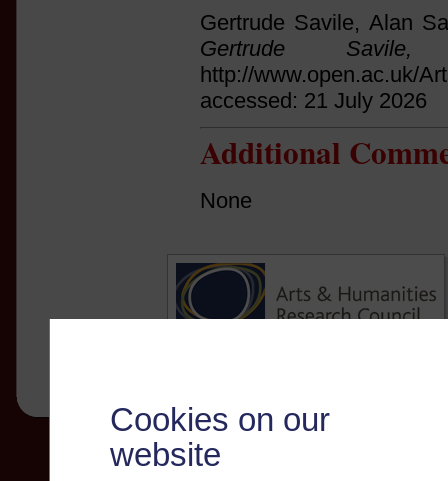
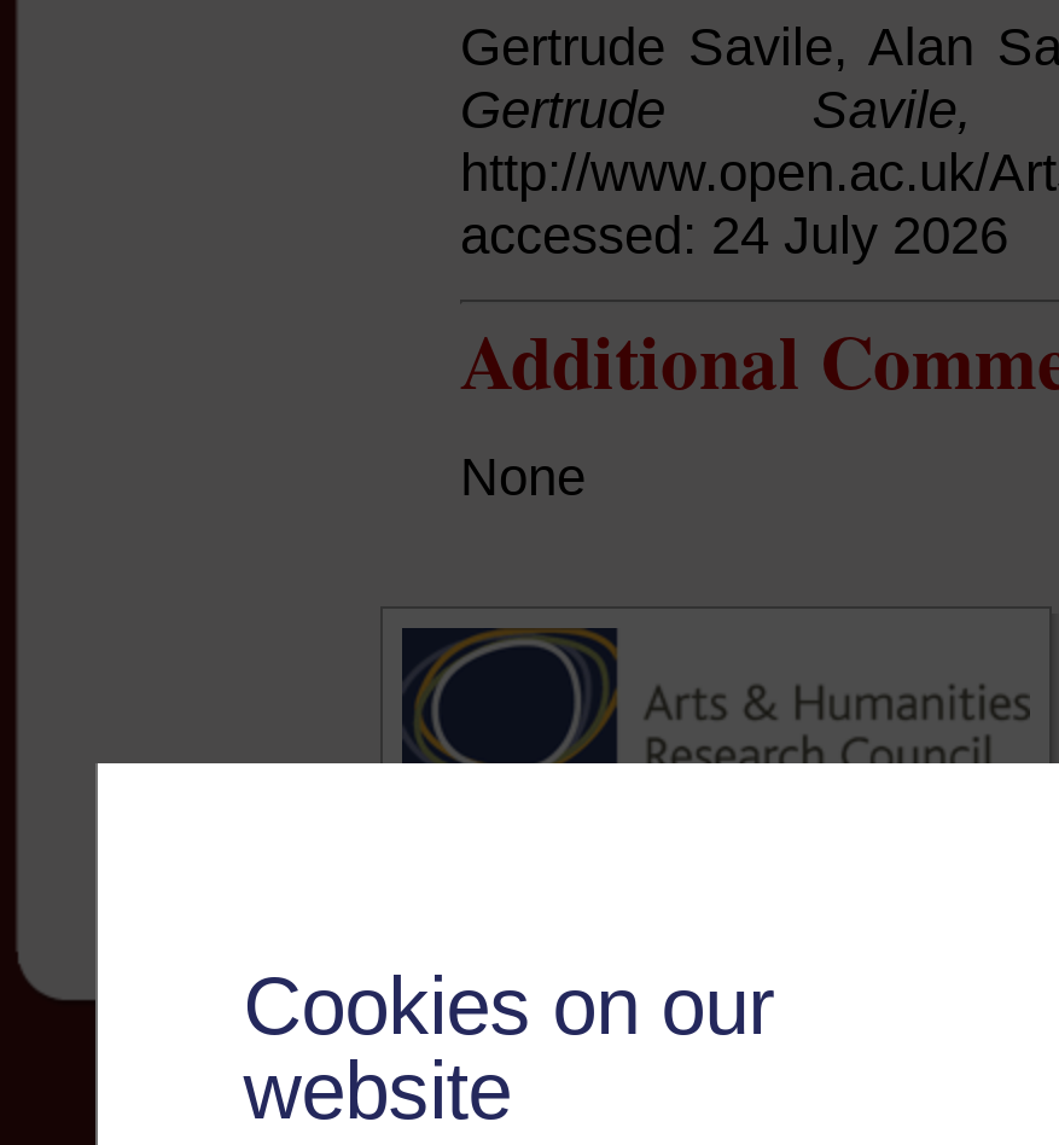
[200,88,427,113] accessed: 21 July 2026 -> [460,205,1008,266] accessed: 24 July 2026

